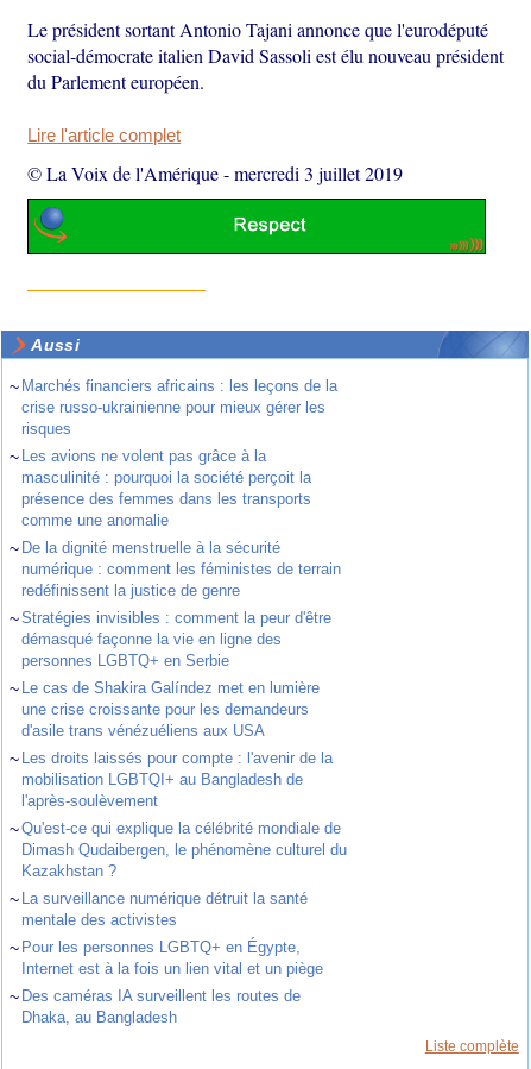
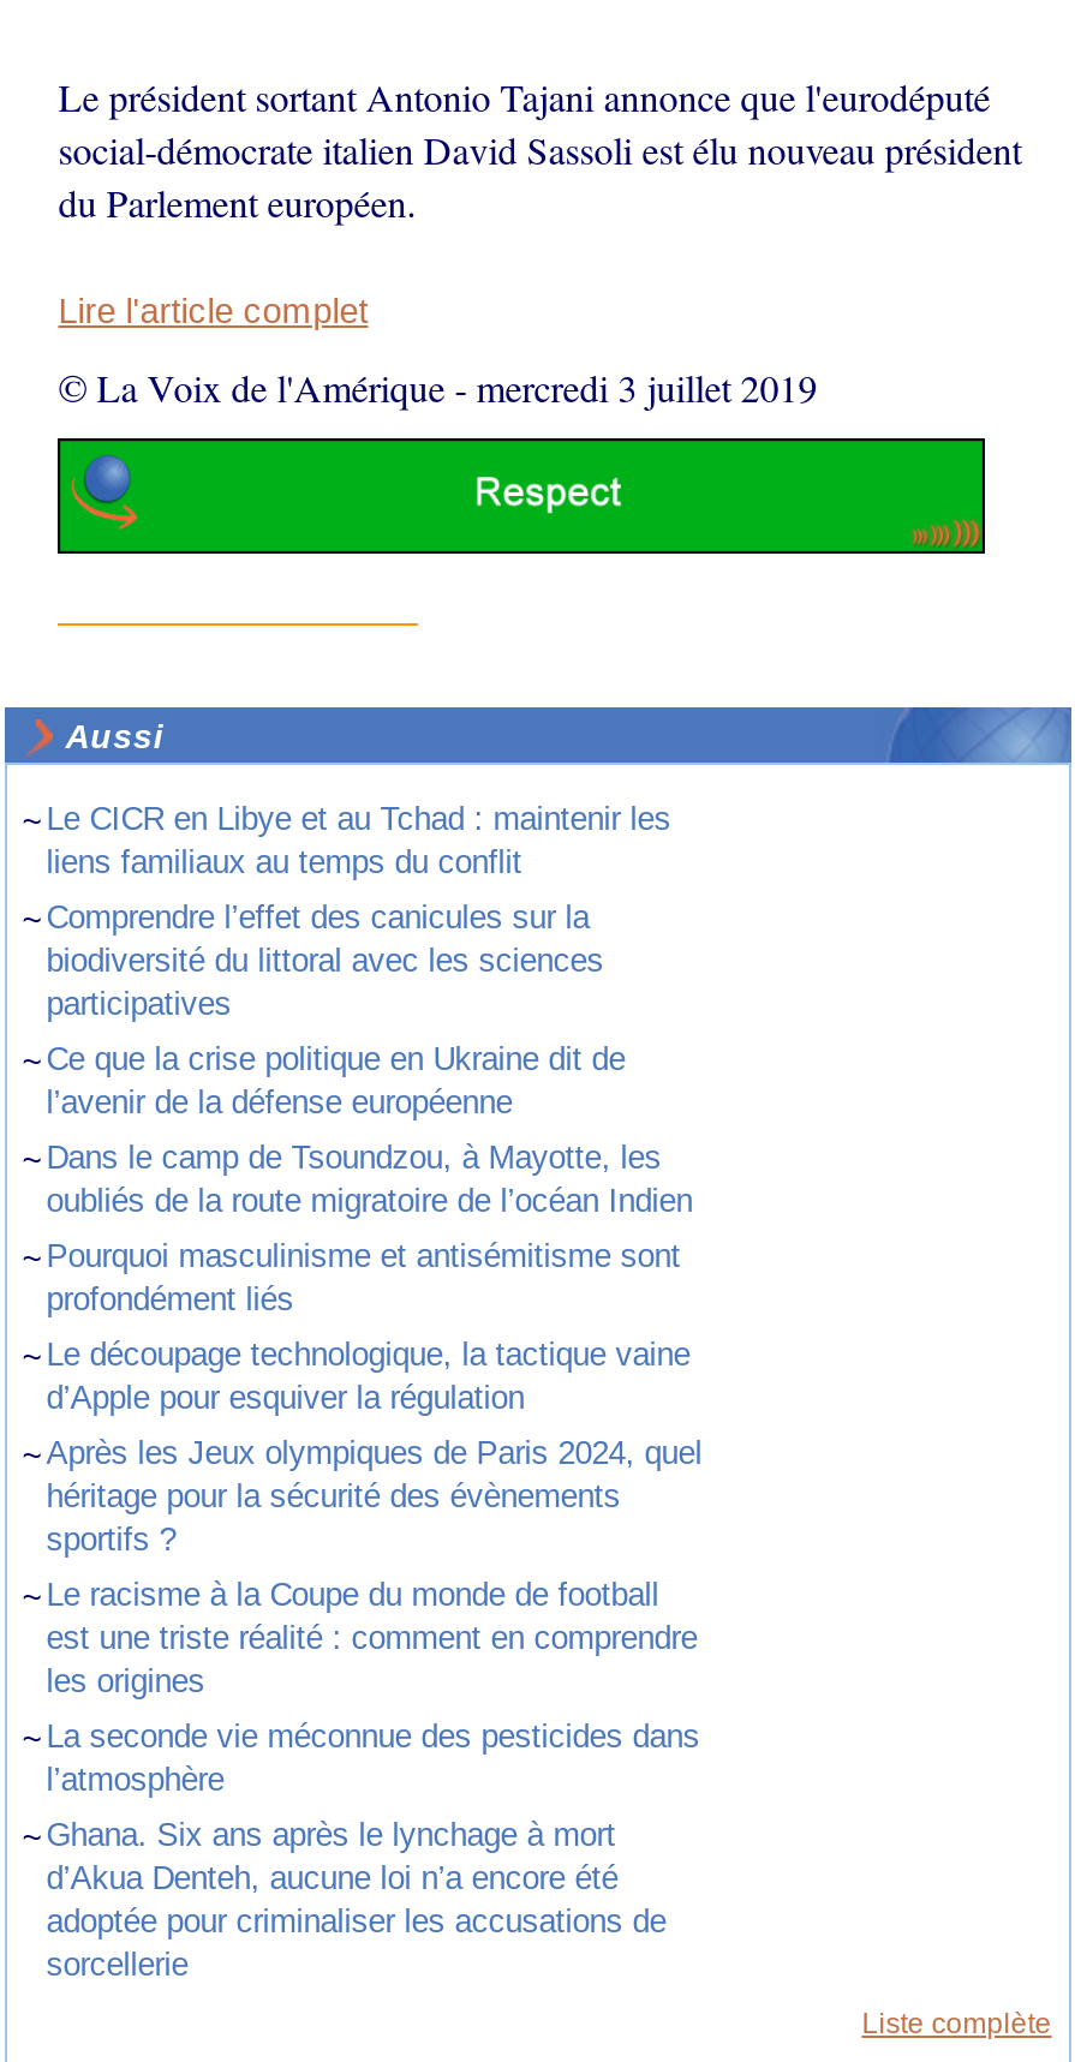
[10,378,338,438] ~ Marchés financiers africains : les leçons de la | crise russo-ukrainienne pour mieux gérer les | risques -> [22,800,671,879] ~ Le CICR en Libye et au Tchad : maintenir les | liens familiaux au temps du conflit
[10,448,311,530] ~ Les avions ne volent pas grâce à la | masculinité : pourquoi la société perçoit la | présence des femmes dans les transports | comme une anomalie -> [22,898,603,1021] ~ Comprendre l’effet des canicules sur la | biodiversité du littoral avec les sciences | participatives
[10,539,341,600] ~ De la dignité menstruelle à la sécurité | numérique : comment les féministes de terrain | redéfinissent la justice de genre -> [22,1040,625,1119] ~ Ce que la crise politique en Ukraine dit de | l’avenir de la défense européenne
[10,609,332,670] ~ Stratégies invisibles : comment la peur d'être | démasqué façonne la vie en ligne des | personnes LGBTQ+ en Serbie -> [22,1138,692,1218] ~ Dans le camp de Tsoundzou, à Mayotte, les | oubliés de la route migratoire de l’océan Indien
[10,680,320,740] ~ Le cas de Shakira Galíndez met en lumière | une crise croissante pour les demandeurs | d'asile trans vénézuéliens aux USA -> [22,1237,680,1316] ~ Pourquoi masculinisme et antisémitisme sont | profondément liés
[10,750,333,810] ~ Les droits laissés pour compte : l'avenir de la | mobilisation LGBTQI+ au Bangladesh de | l'après-soulèvement -> [22,1335,690,1415] ~ Le découpage technologique, la tactique vaine | d’Apple pour esquiver la régulation
[10,820,347,881] ~ Qu'est-ce qui explique la célébrité mondiale de | Dimash Qudaibergen, le phénomène culturel du | Kazakhstan ? -> [22,1434,702,1556] ~ Après les Jeux olympiques de Paris 2024, quel | héritage pour la sécurité des évènements | sportifs ?
[10,890,308,929] ~ La surveillance numérique détruit la santé | mentale des activistes -> [22,1576,697,1698] ~ Le racisme à la Coupe du monde de football | est une triste réalité : comment en comprendre | les origines
[10,939,323,978] ~ Pour les personnes LGBTQ+ en Égypte, | Internet est à la fois un lien vital et un piège -> [22,1717,700,1797] ~ La seconde vie méconnue des pesticides dans | l’atmosphère
[10,988,301,1027] ~ Des caméras IA surveillent les routes de | Dhaka, au Bangladesh -> [22,1816,666,1982] ~ Ghana. Six ans après le lynchage à mort | d’Akua Denteh, aucune loi n’a encore été | adoptée pour criminaliser les accusations de | sorcellerie

